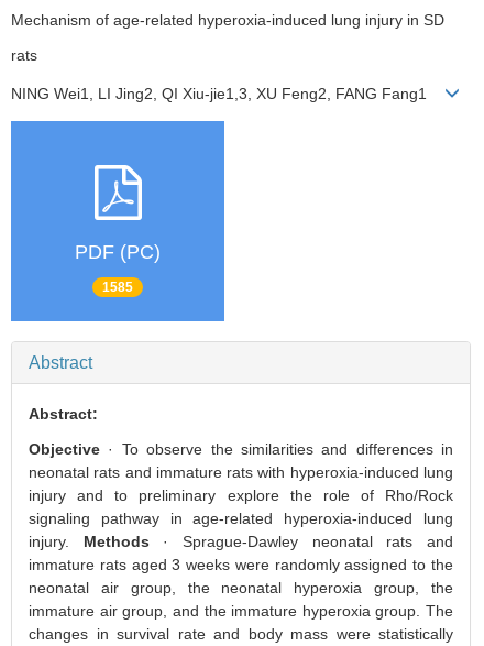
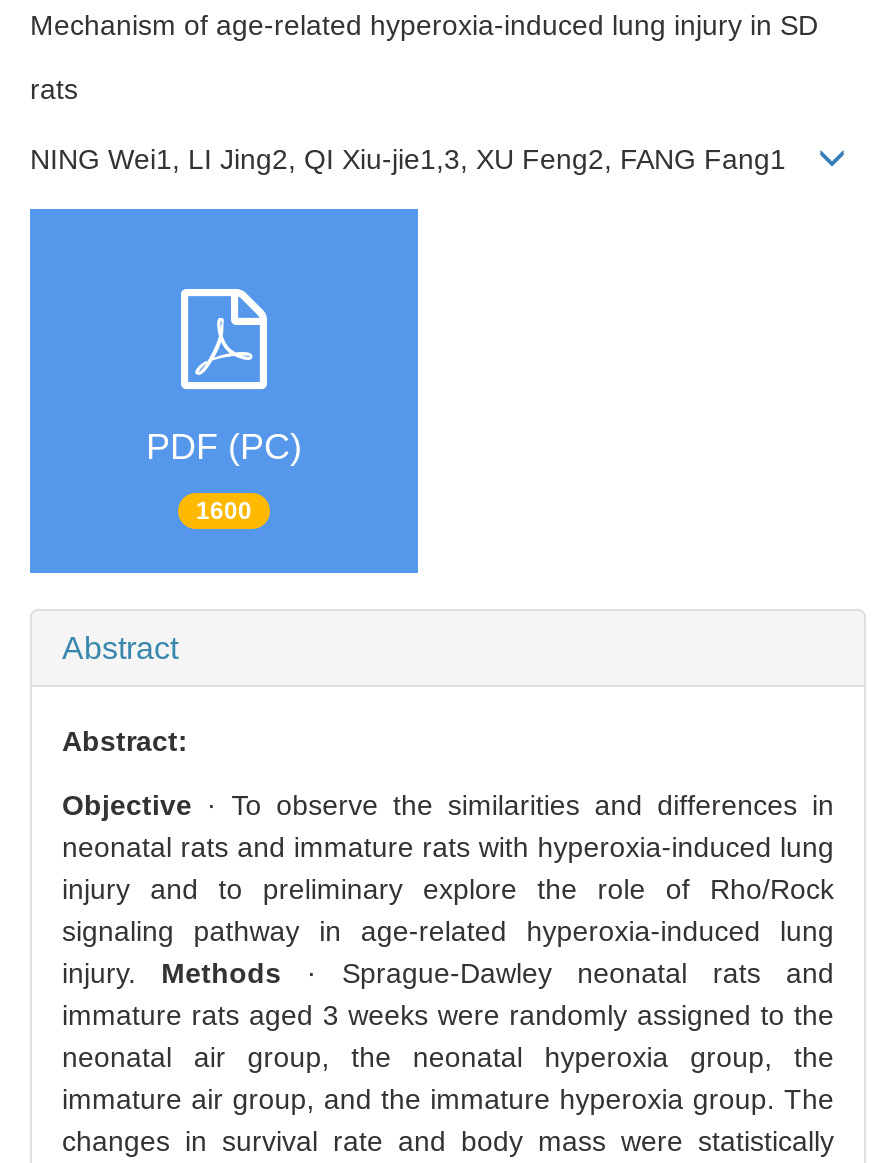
[102,280,133,295] 1585 -> [196,498,252,526] 1600

